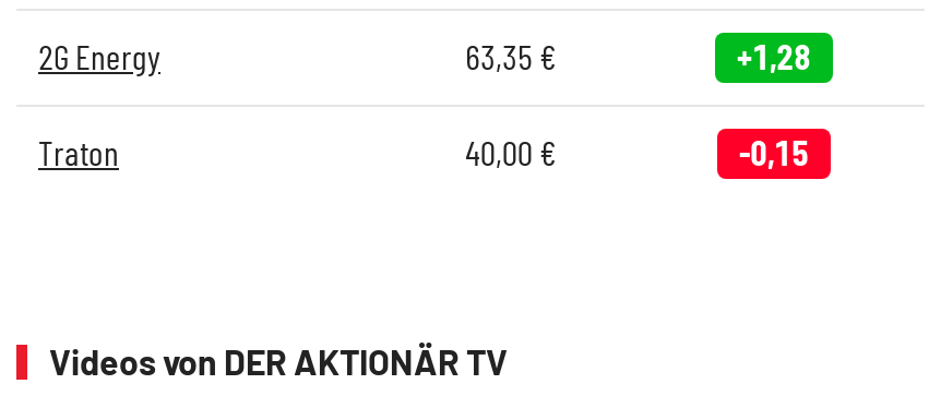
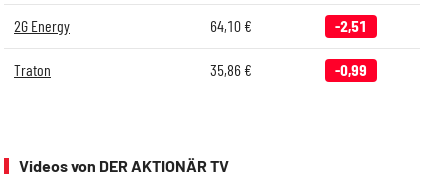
[465,35,557,76] 63,35 € -> [209,16,251,35] 64,10 €
[737,35,811,76] +1,28 -> [335,16,367,35] -2,51
[465,131,557,172] 40,00 € -> [209,60,251,79] 35,86 €
[739,131,809,172] -0,15 -> [335,60,367,79] -0,99

